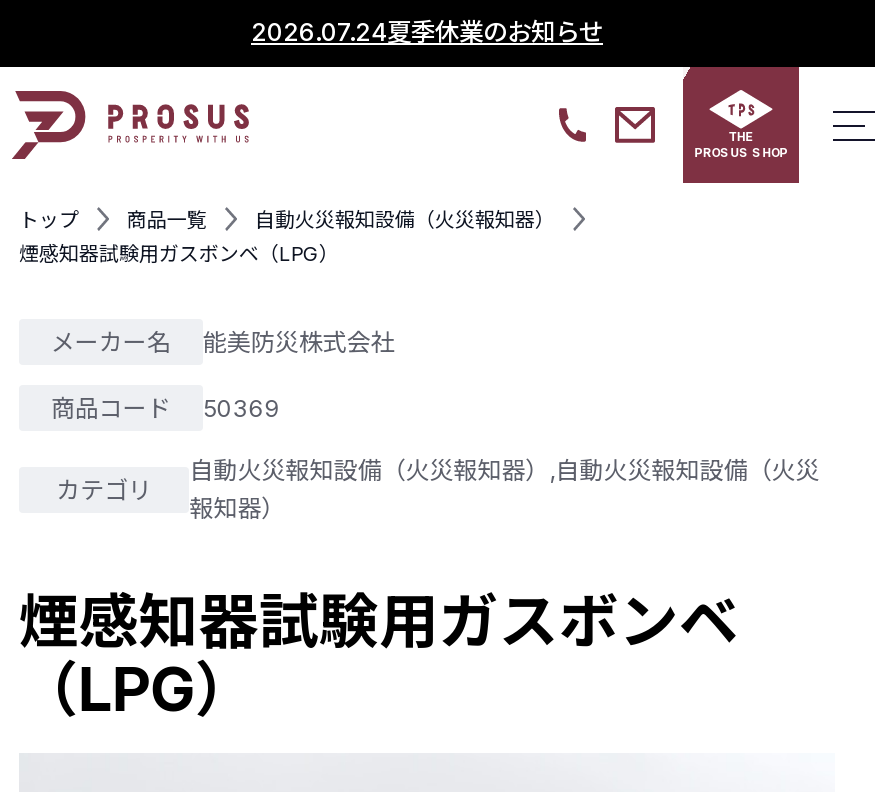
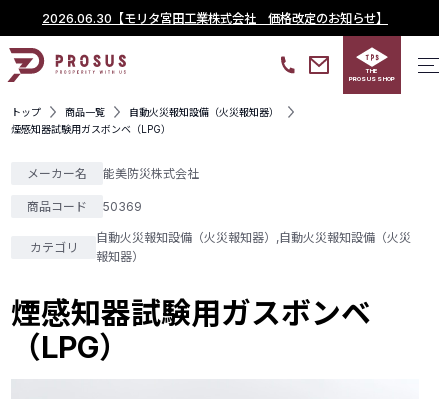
[251,16,603,46] 2026.07.24夏季休業のお知らせ -> [42,10,388,25] 2026.06.30【モリタ宮田工業株式会社 価格改定のお知らせ】

